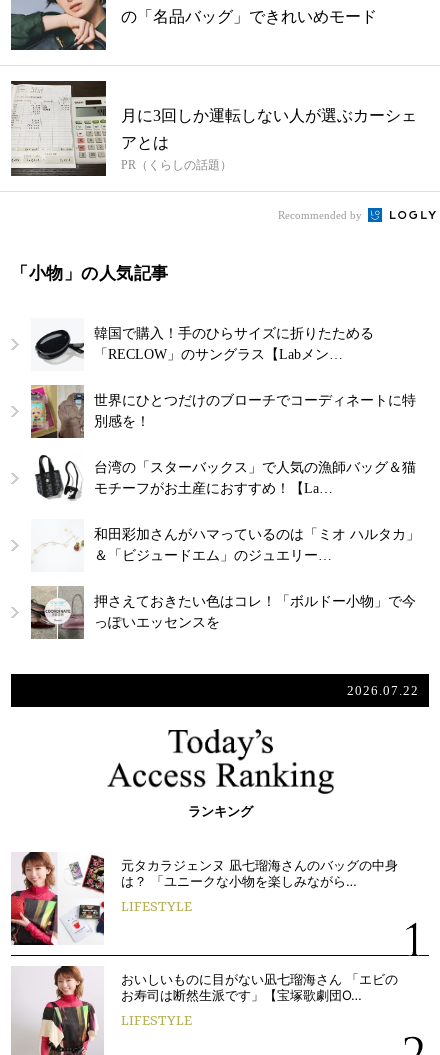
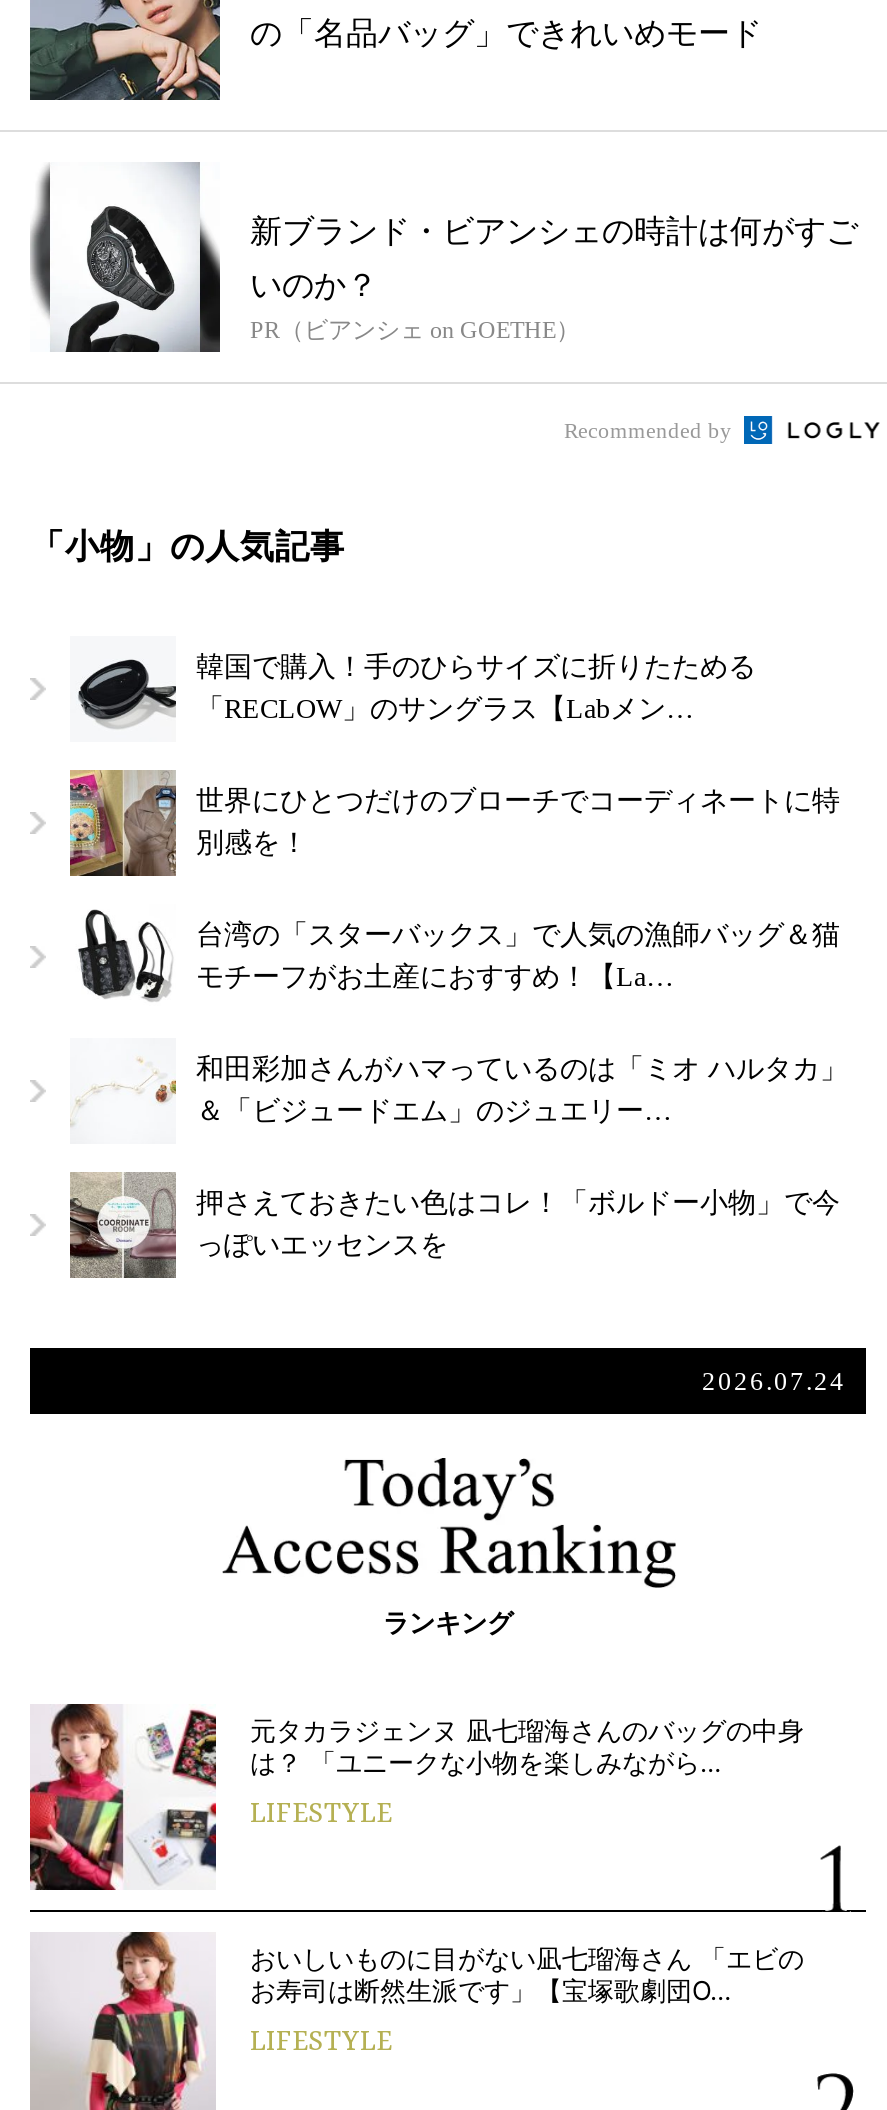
[10,80,417,177] [image] | 月に3回しか運転しない人が選ぶカーシェ -> [30,162,858,352] [image] | 新ブランド・ビアンシェの時計は何がすご
[121,134,232,172] アとは | PR（くらしの話題） -> [250,267,580,343] いのか？ | PR（ビアンシェ on GOETHE）
[347,683,419,698] 2026.07.22 -> [702,1365,846,1395] 2026.07.24

